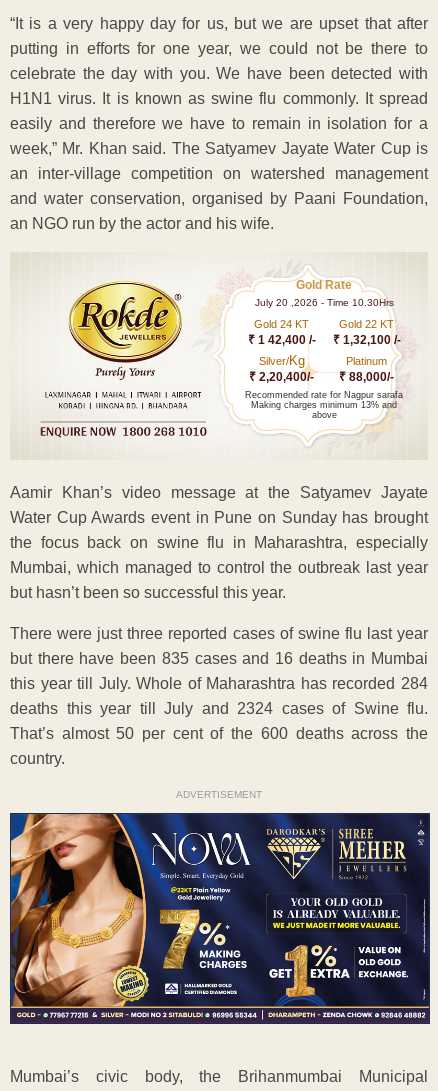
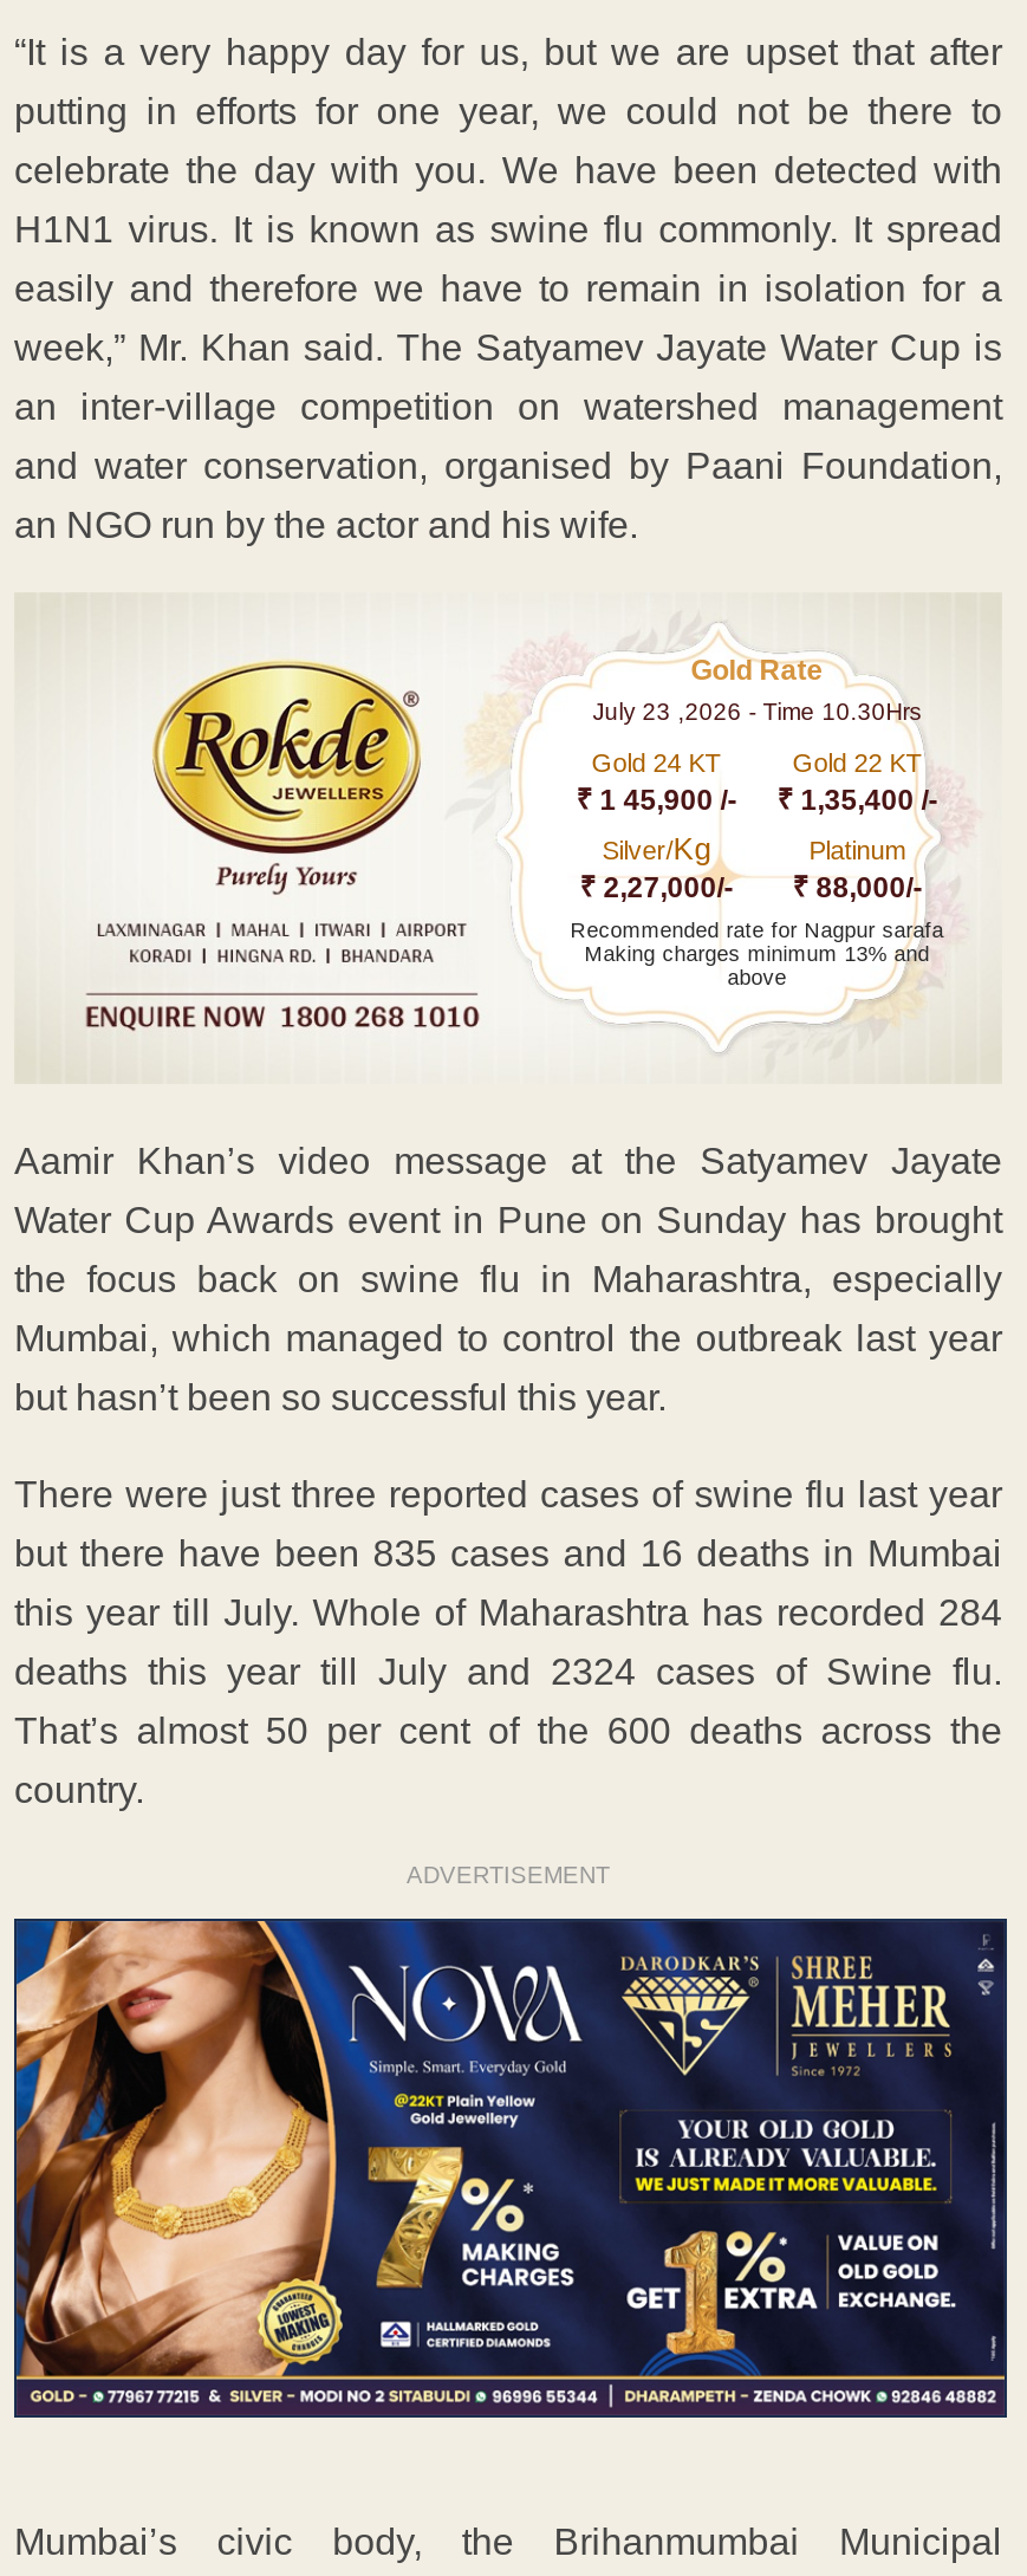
[255,297,394,308] July 20 ,2026 - Time 10.30Hrs -> [593,698,921,724] July 23 ,2026 - Time 10.30Hrs
[248,333,316,347] ₹ 1 42,400 /- -> [576,784,737,817] ₹ 1 45,900 /-
[333,333,401,347] ₹ 1,32,100 /- -> [777,784,938,817] ₹ 1,35,400 /-
[249,370,394,384] ₹ 2,20,400/- ₹ 88,000/- -> [580,871,922,904] ₹ 2,27,000/- ₹ 88,000/-

